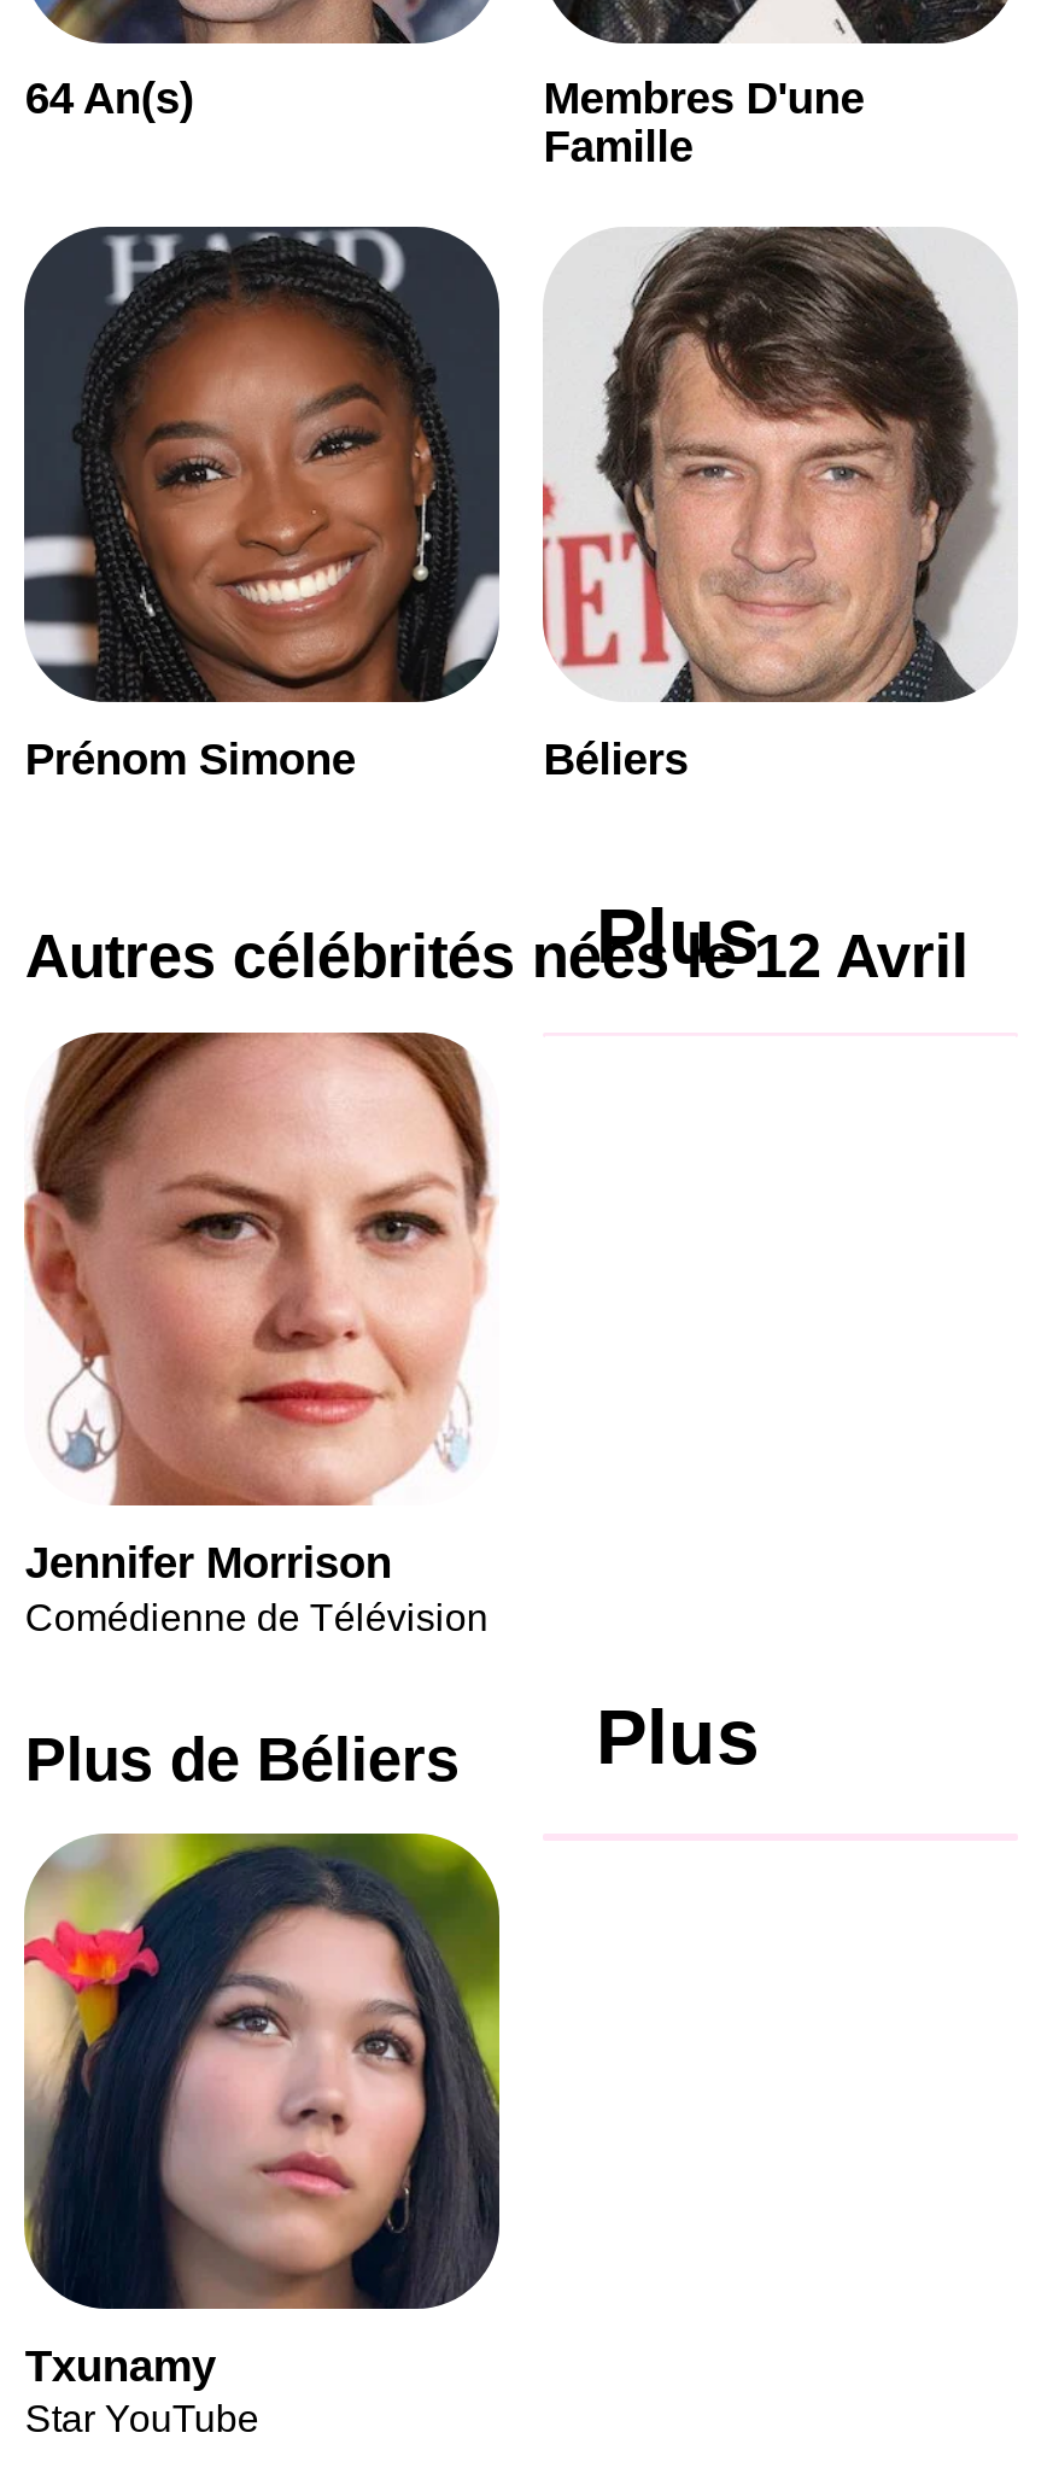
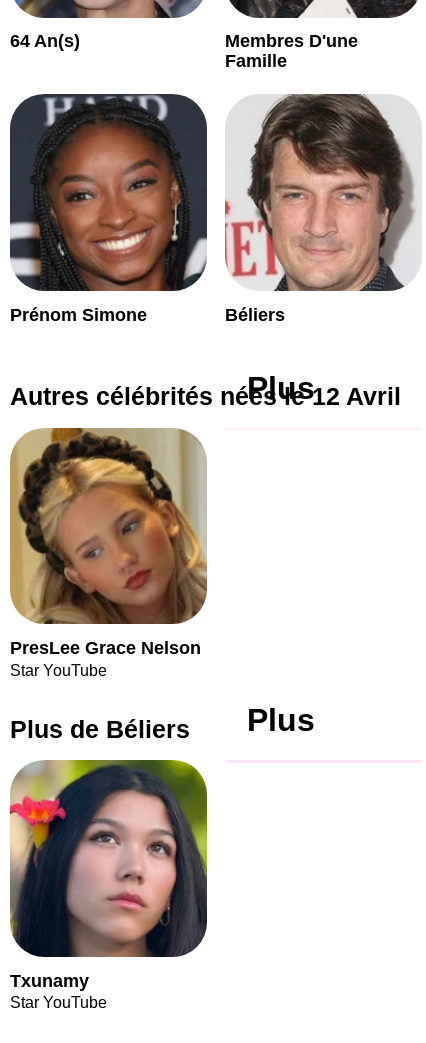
[24,1030,499,1637] [image] | Jennifer Morrison | Comédienne de Télévision -> [9,427,208,678] [image] | PresLee Grace Nelson | Star YouTube

